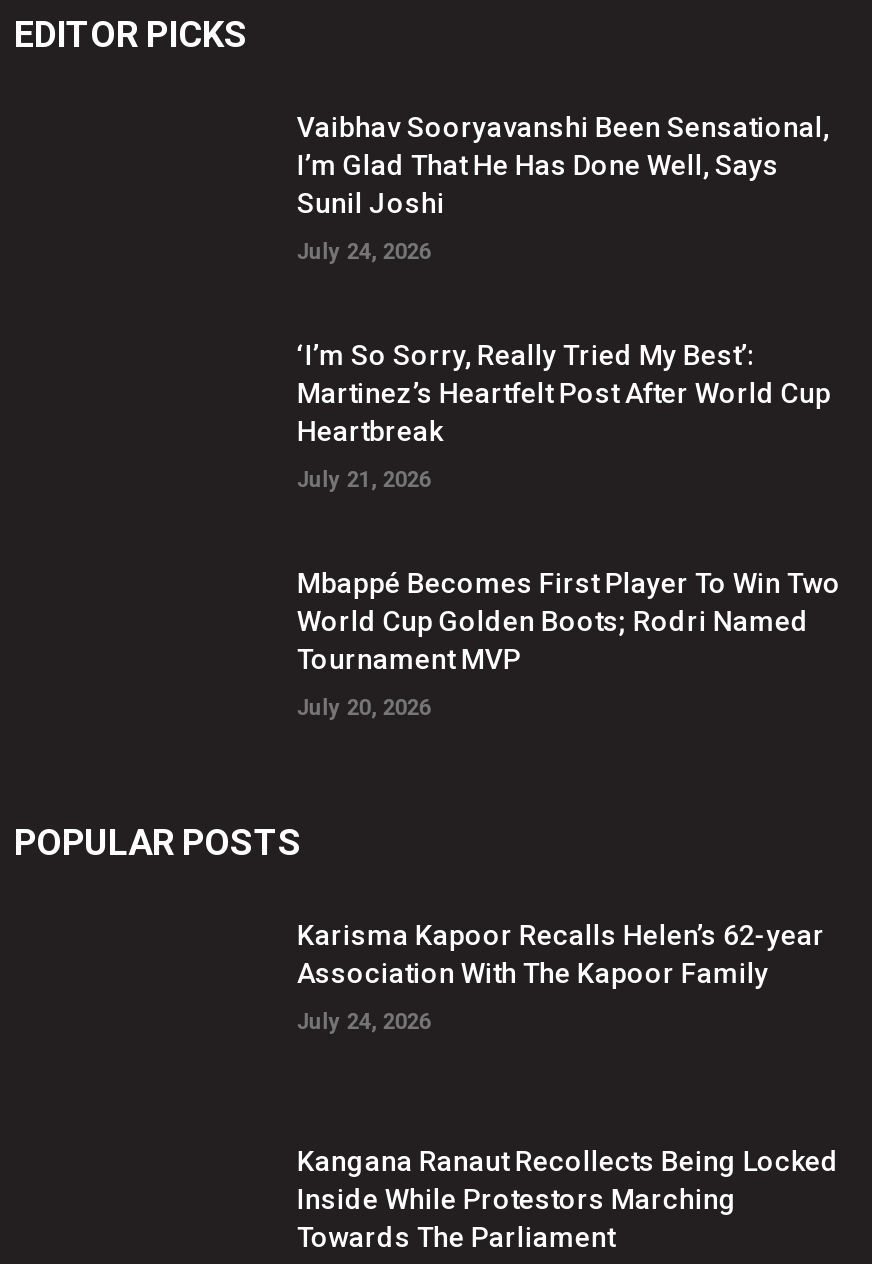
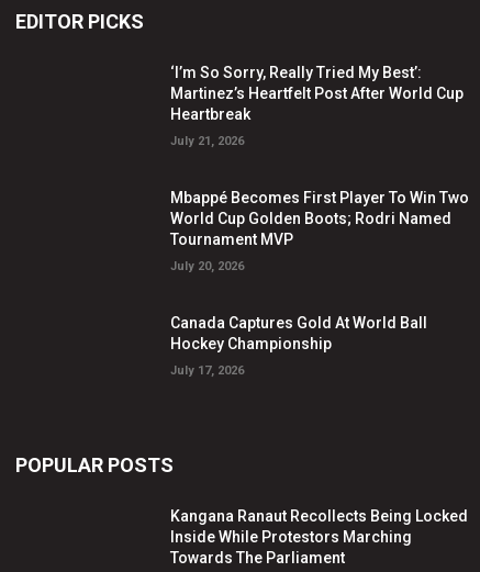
[297,111,829,265] Vaibhav Sooryavanshi Been Sensational, | I’m Glad That He Has Done Well, Says | Sunil Joshi | July 24, 2026 -> none
none -> [171,314,428,377] Canada Captures Gold At World Ball | Hockey Championship | July 17, 2026
[297,918,825,1034] Karisma Kapoor Recalls Helen’s 62-year | Association With The Kapoor Family | July 24, 2026 -> none

